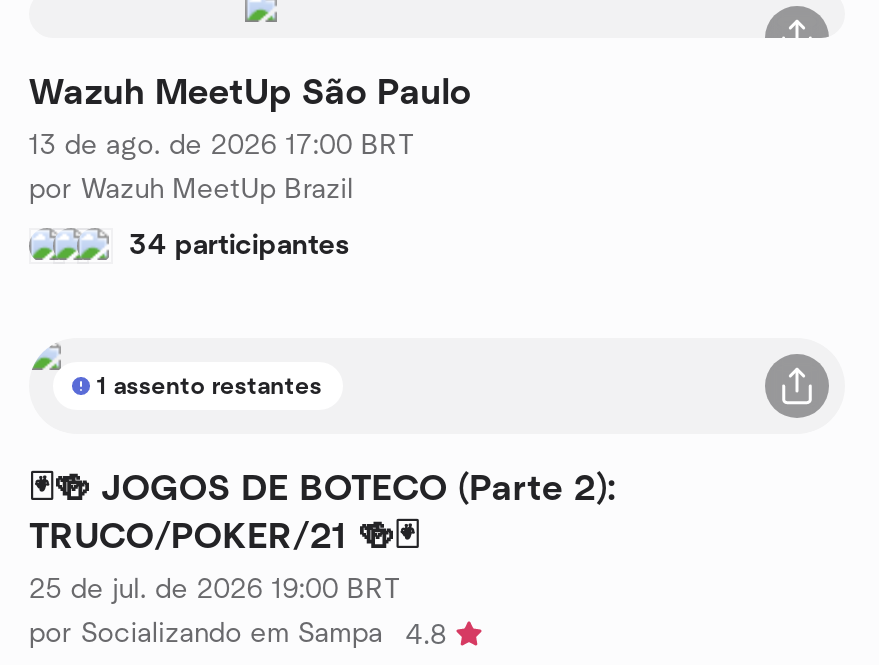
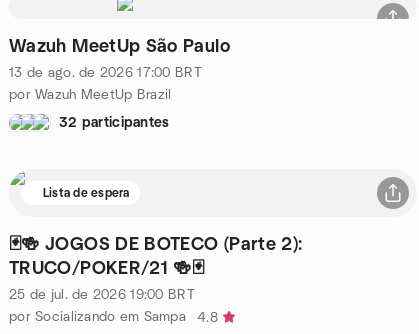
[129,231,350,259] 34 participantes -> [59,115,169,129] 32 participantes
[97,373,322,397] 1 assento restantes -> [43,186,130,198] Lista de espera

